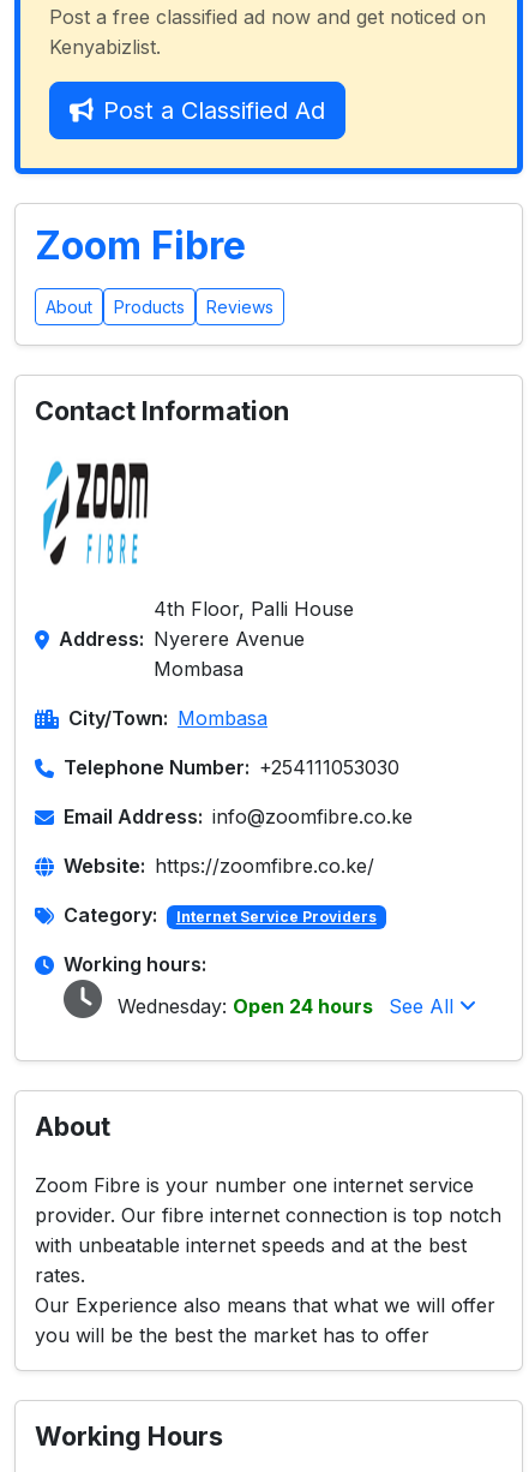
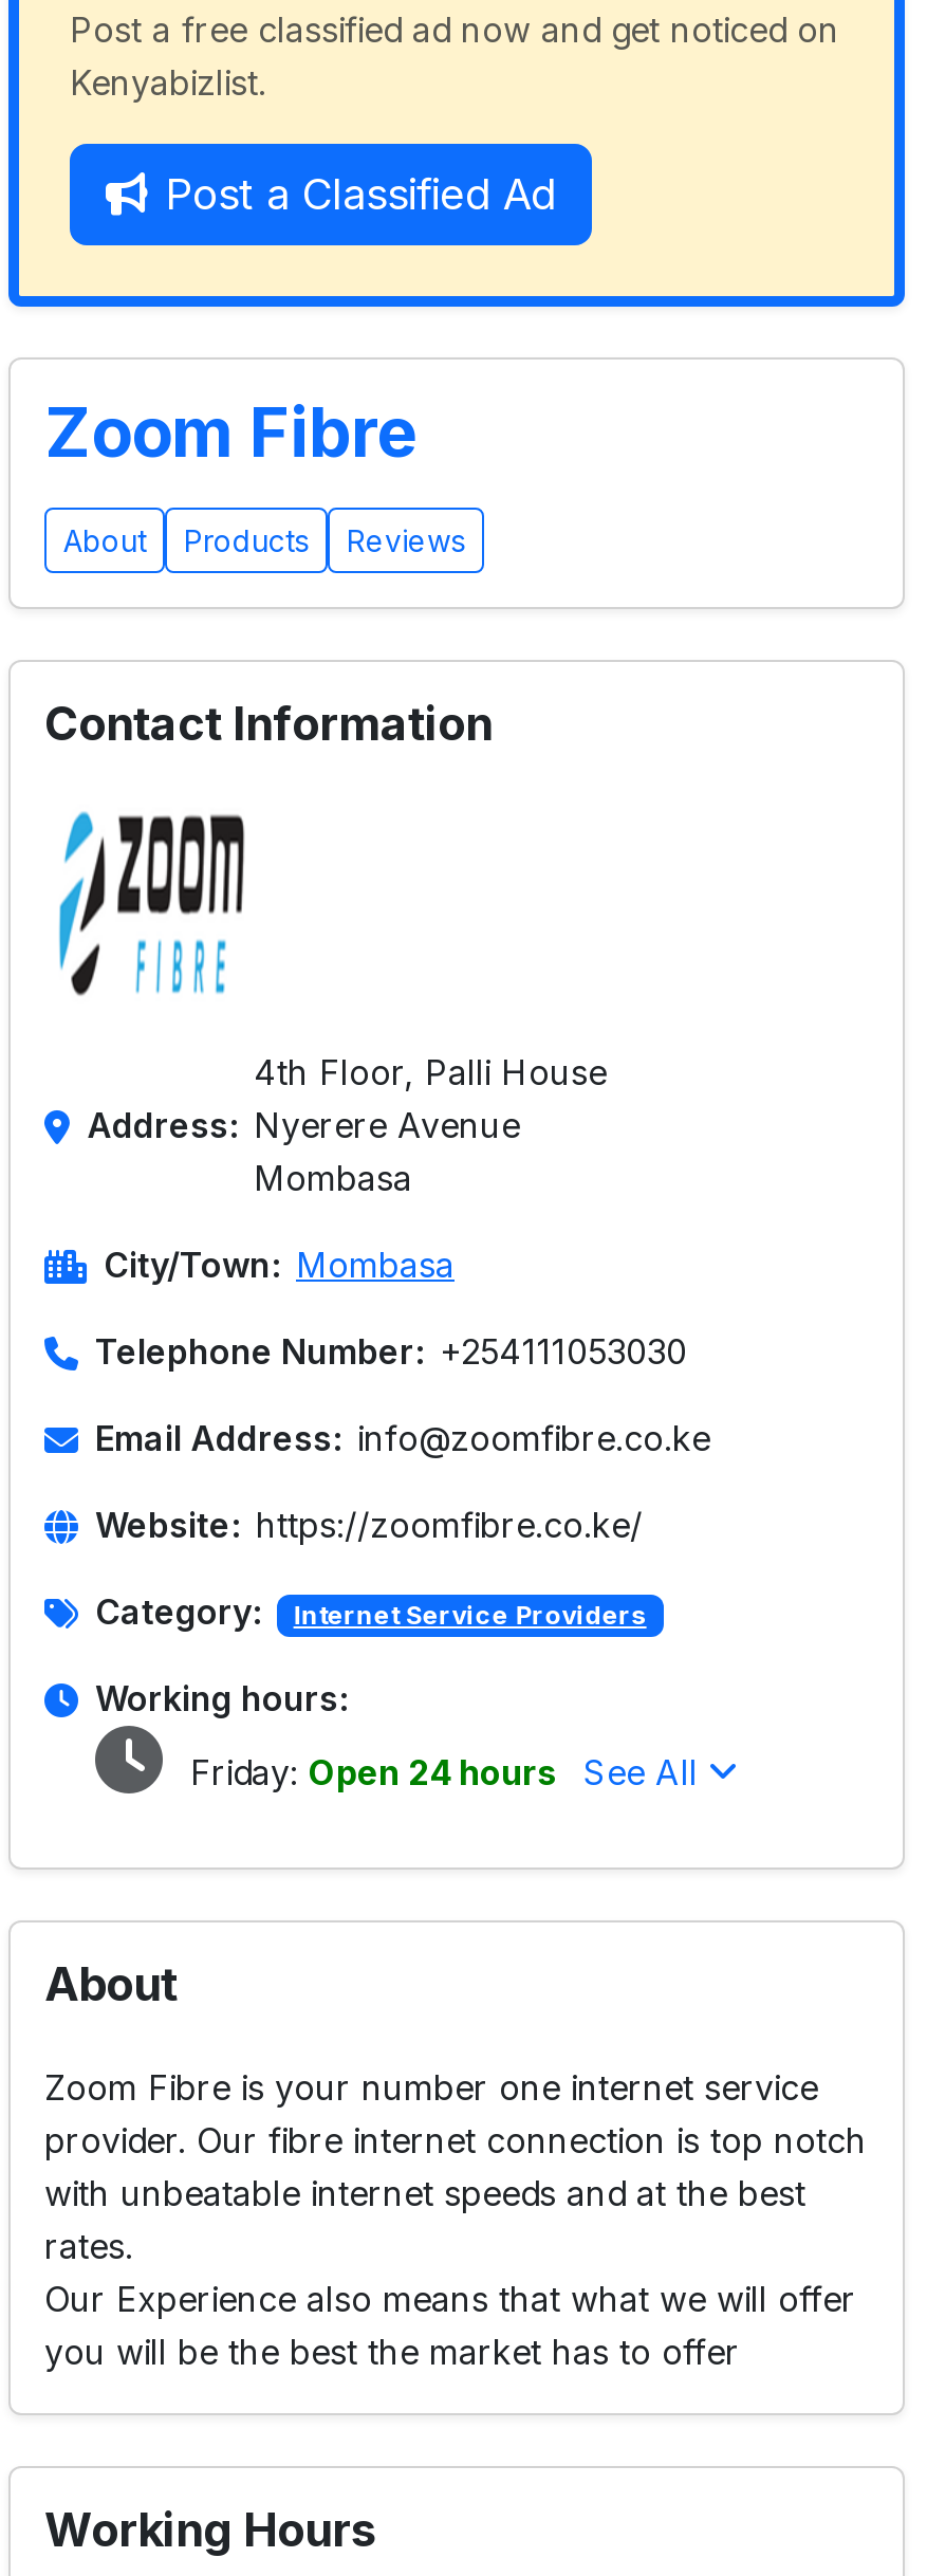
[112,994,373,1018] Wednesday: Open 24 hours -> [180,1751,556,1793] Friday: Open 24 hours

